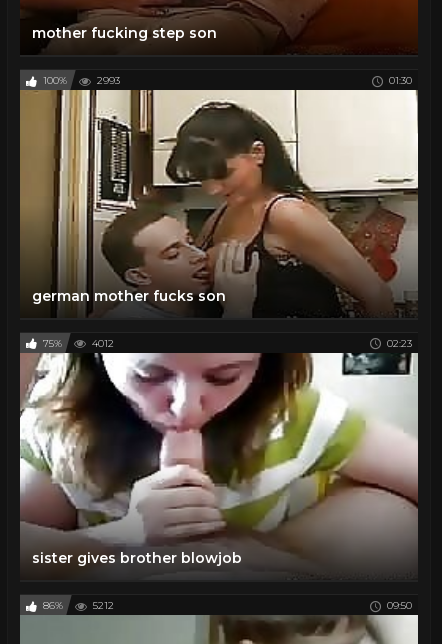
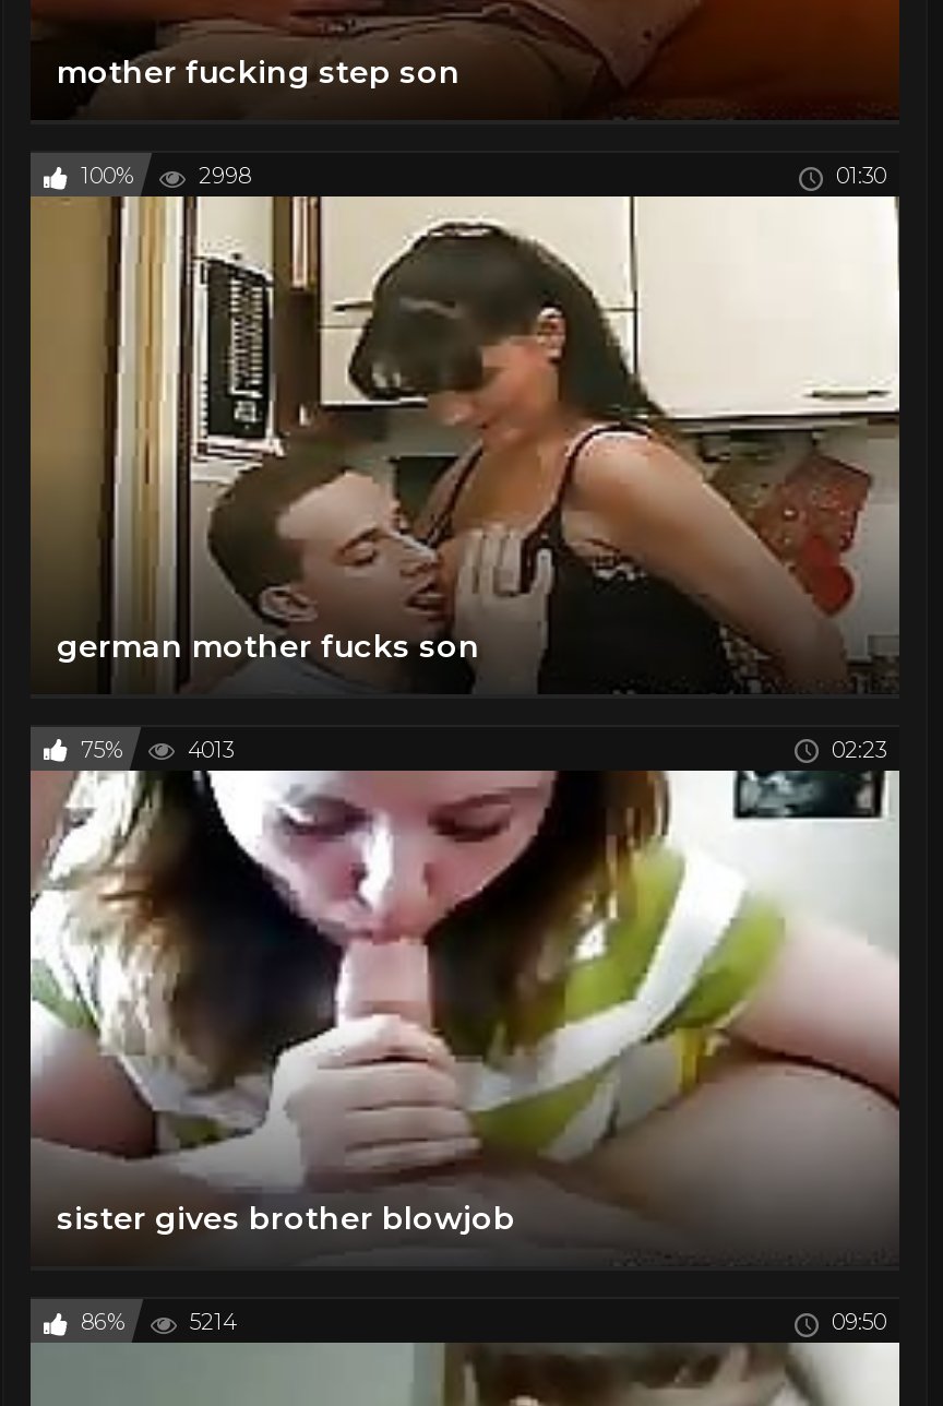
[97,74,120,87] 2993 -> [199,162,251,191] 2998
[92,337,114,350] 4012 -> [188,735,234,764] 4013
[93,599,114,612] 5212 -> [190,1308,236,1337] 5214

